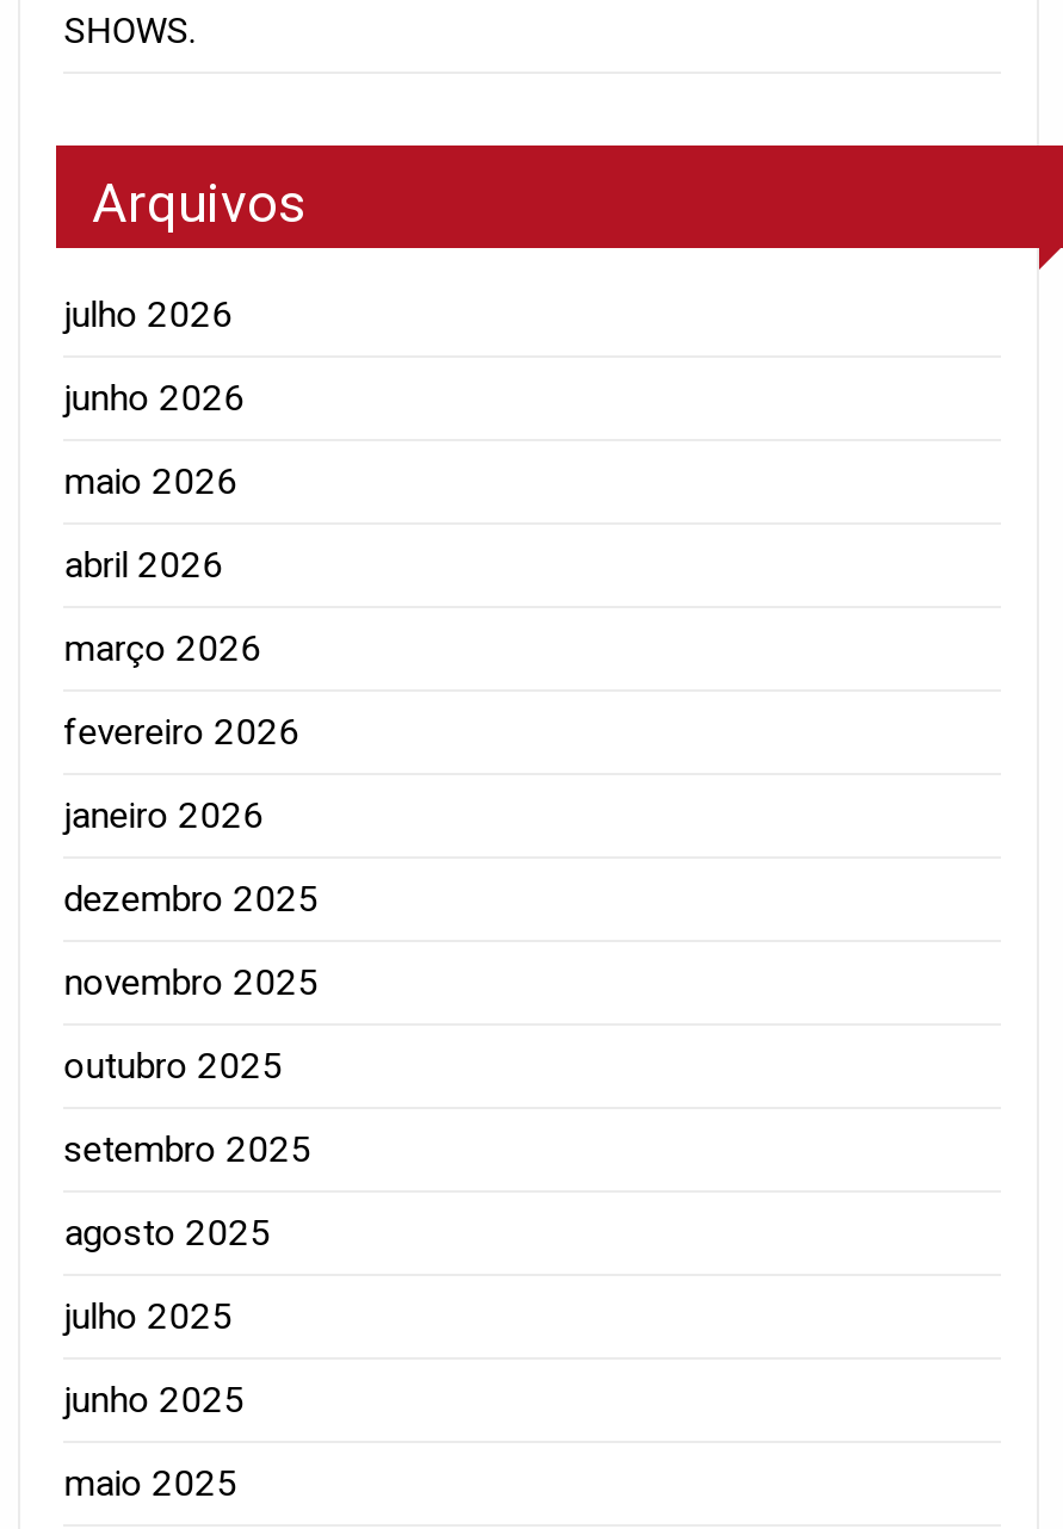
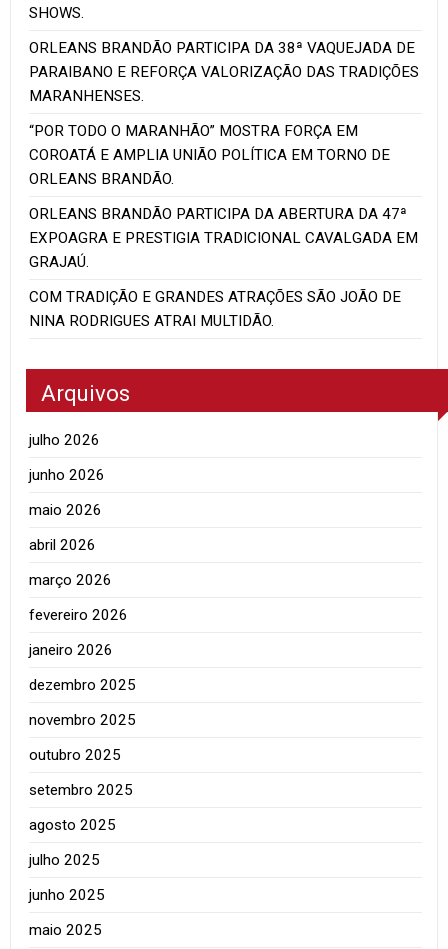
none -> [29,39,419,330] ORLEANS BRANDÃO PARTICIPA DA 38ª VAQUEJADA DE | PARAIBANO E REFORÇA VALORIZAÇÃO DAS TRADIÇÕES | MARANHENSES. | “POR TODO O MARANHÃO” MOSTRA FORÇA EM | COROATÁ E AMPLIA UNIÃO POLÍTICA EM TORNO DE | ORLEANS BRANDÃO. | ORLEANS BRANDÃO PARTICIPA DA ABERTURA DA 47ª | EXPOAGRA E PRESTIGIA TRADICIONAL CAVALGADA EM | GRAJAÚ. | COM TRADIÇÃO E GRANDES ATRAÇÕES SÃO JOÃO DE | NINA RODRIGUES ATRAI MULTIDÃO.

